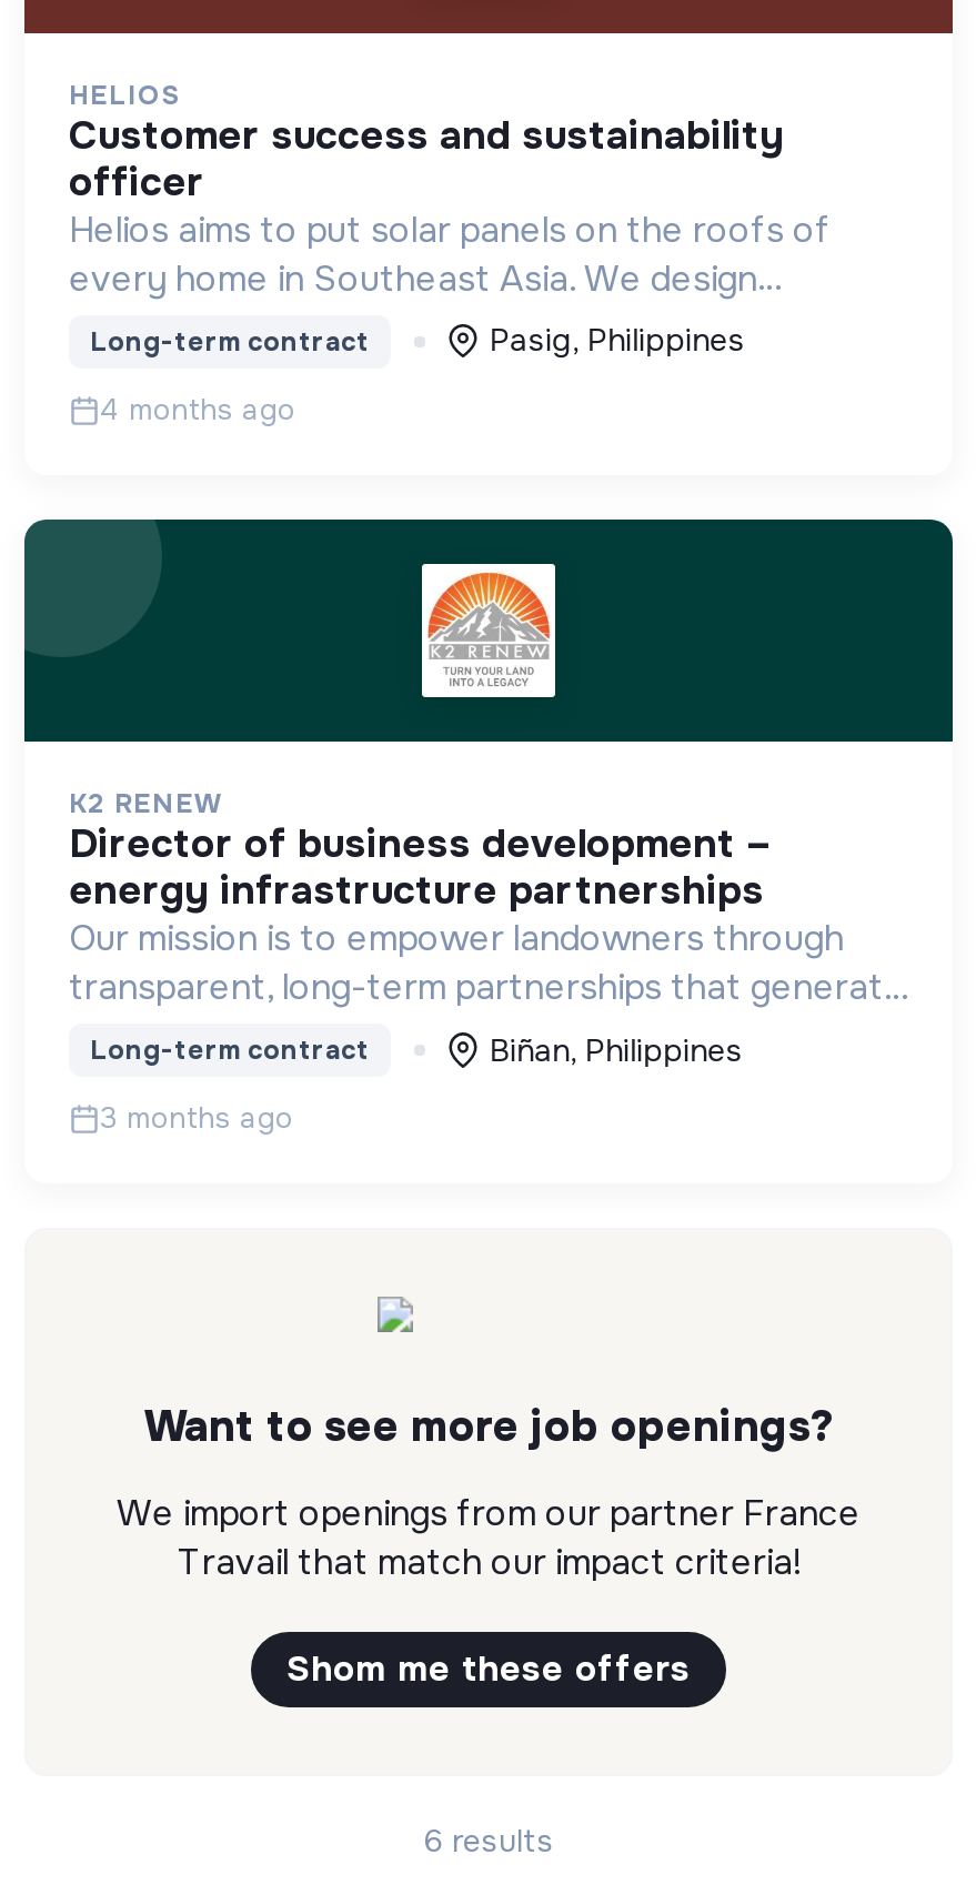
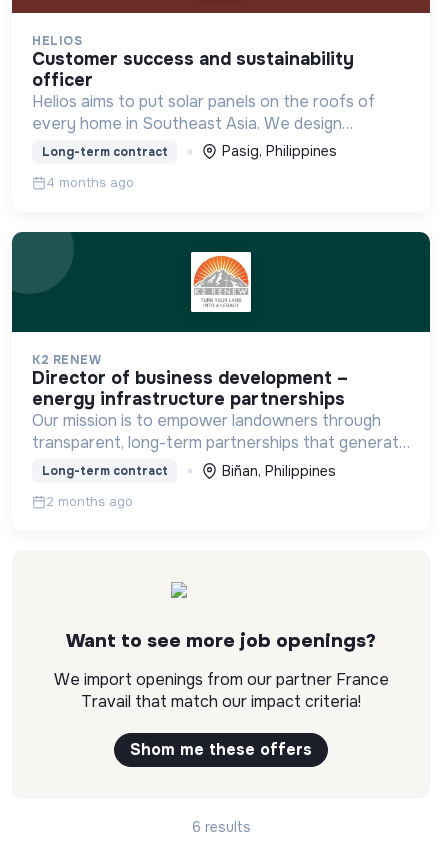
[100,1099,293,1137] 3 months ago -> [46,493,133,510] 2 months ago

